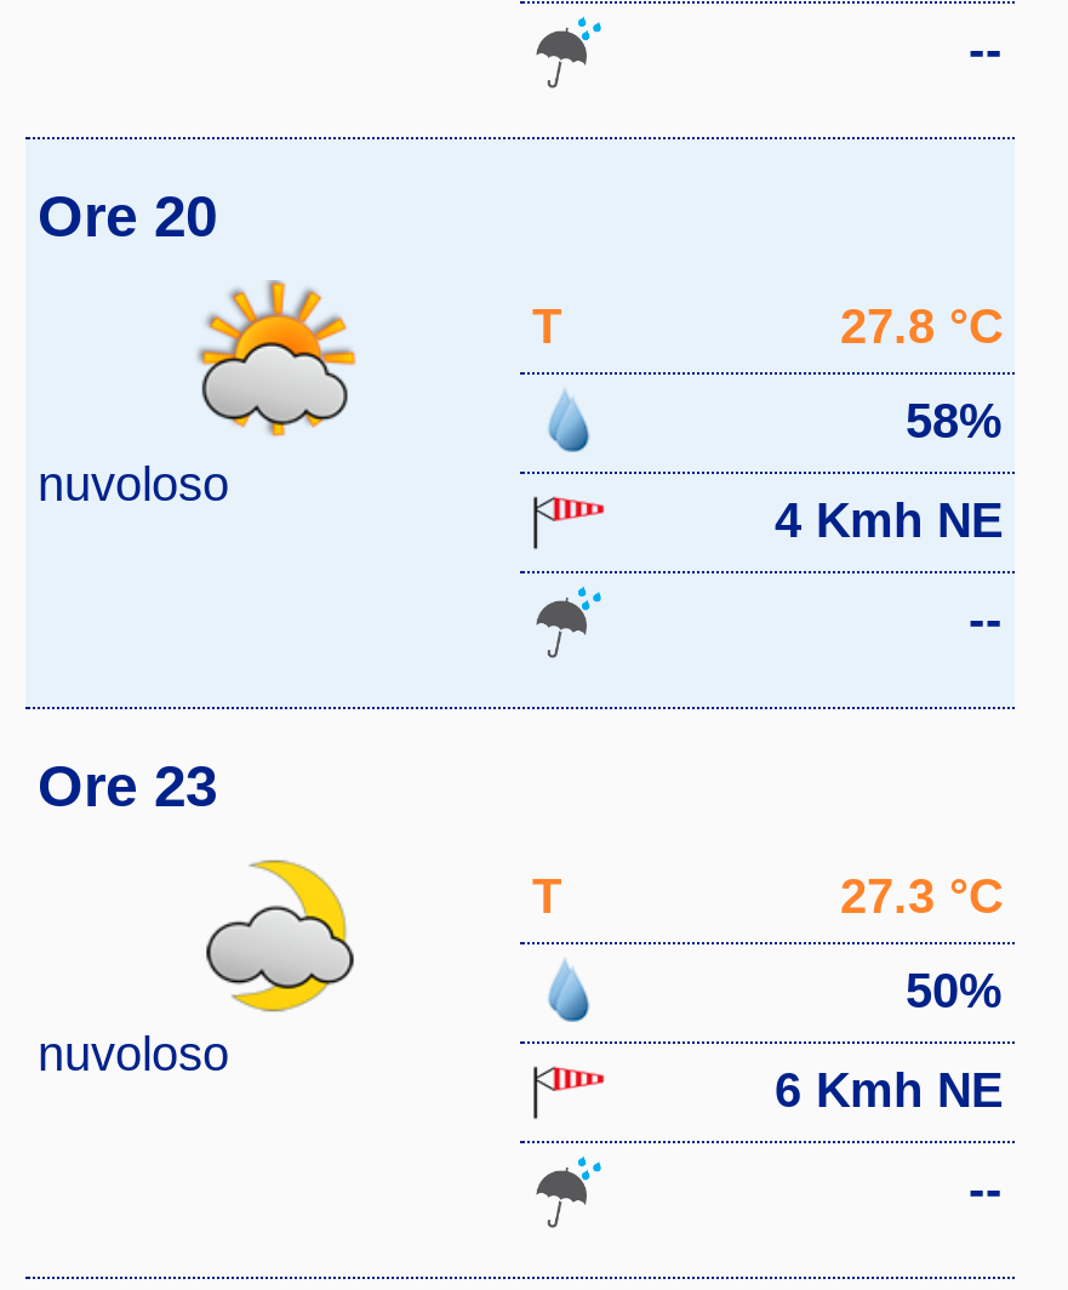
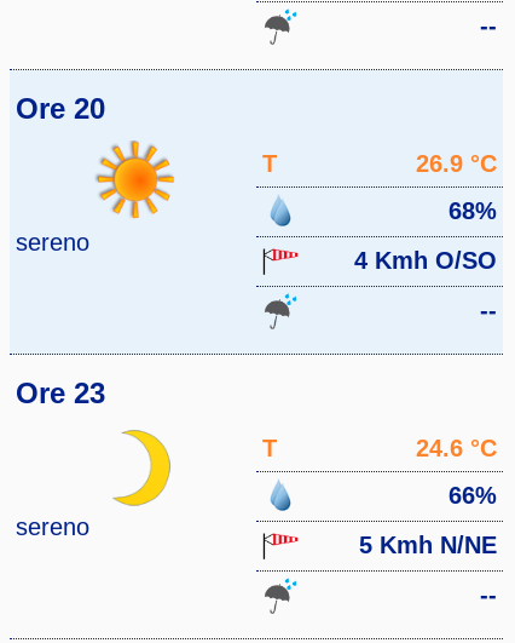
[840,299,1003,353] 27.8 °C -> [416,150,497,177] 26.9 °C
[38,338,350,510] [image] | nuvoloso -> [16,172,170,256] [image] | sereno
[906,394,1003,447] 58% -> [449,197,497,224] 68%
[775,493,1003,547] 4 Kmh NE -> [354,247,497,274] 4 Kmh O/SO
[840,869,1003,923] 27.3 °C -> [416,435,497,461] 24.6 °C
[38,903,358,1080] [image] | nuvoloso -> [16,453,174,540] [image] | sereno
[906,964,1003,1017] 50% -> [449,482,497,509] 66%
[775,1063,1003,1117] 6 Kmh NE -> [359,532,497,558] 5 Kmh N/NE

